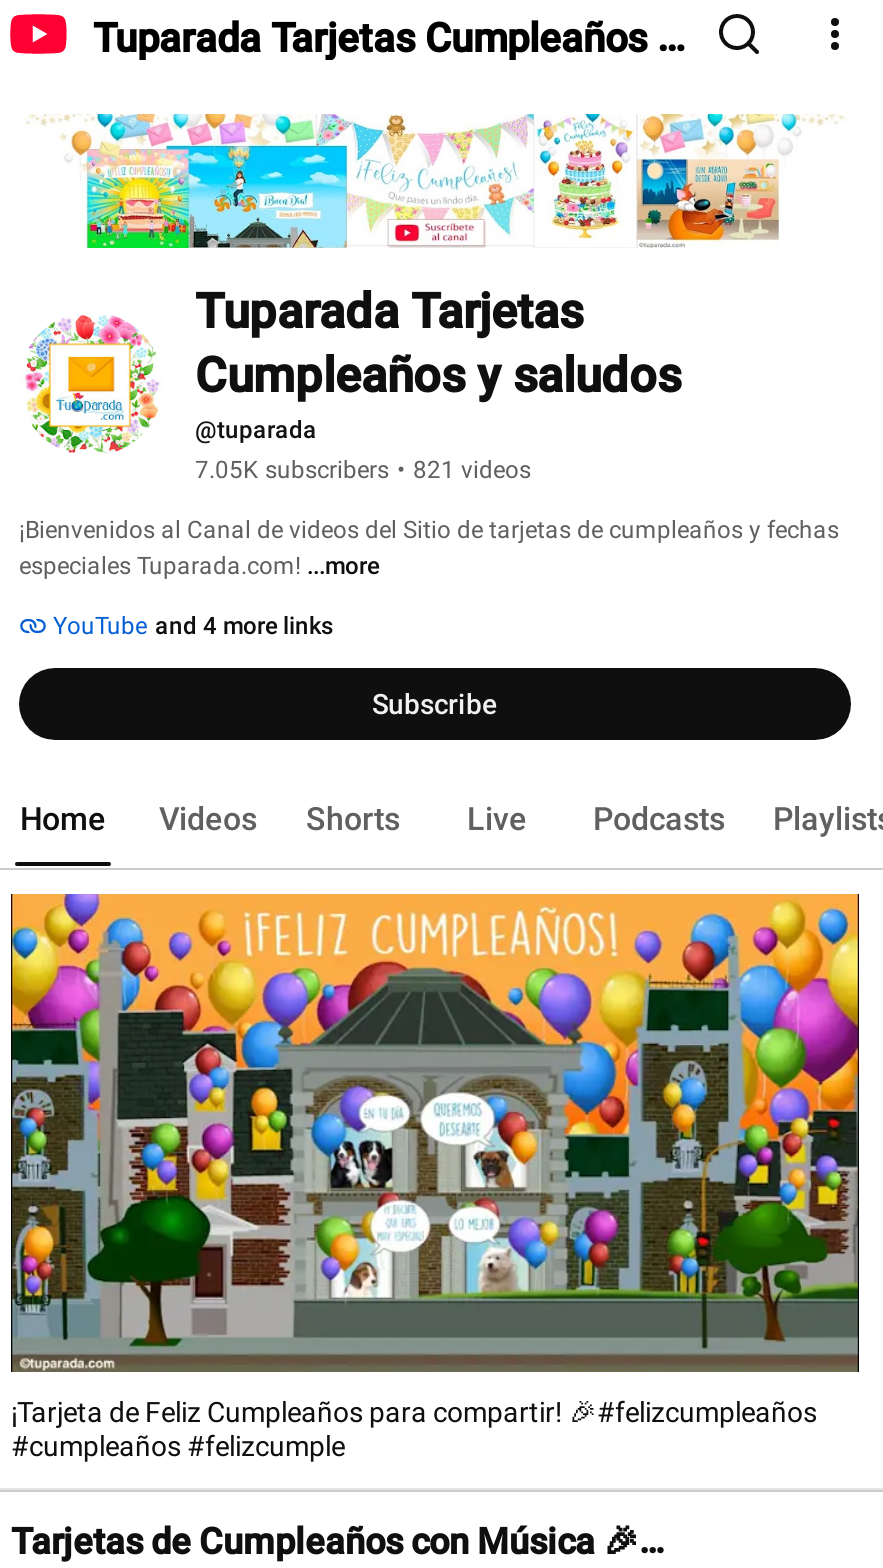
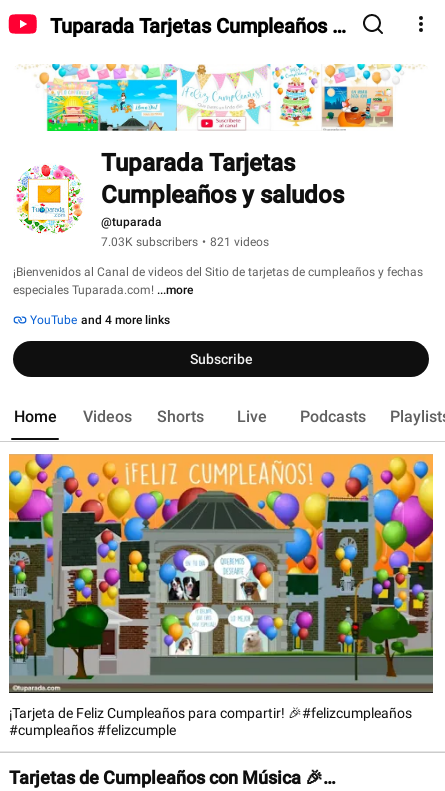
[195,456,531,484] 7.05K subscribers • 821 videos -> [101,235,269,249] 7.03K subscribers • 821 videos

